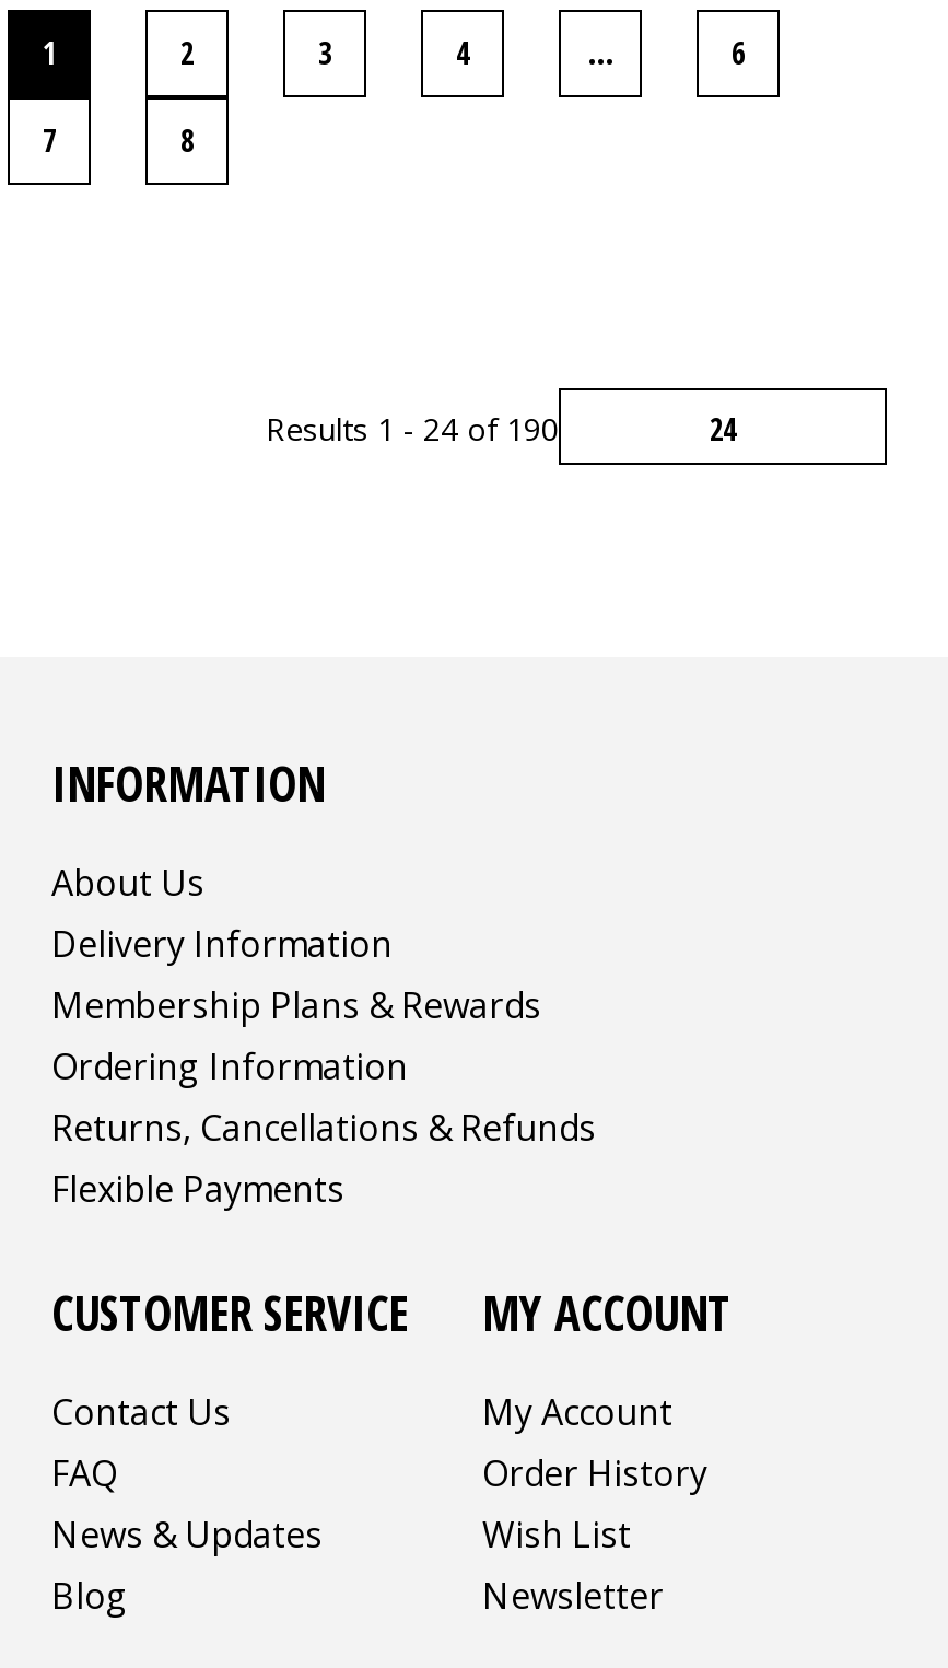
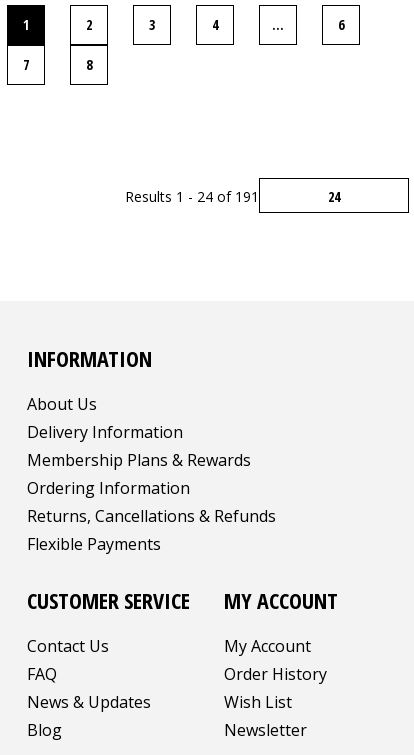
[266,406,559,448] Results 1 - 24 of 190 -> [125,187,259,206] Results 1 - 24 of 191

